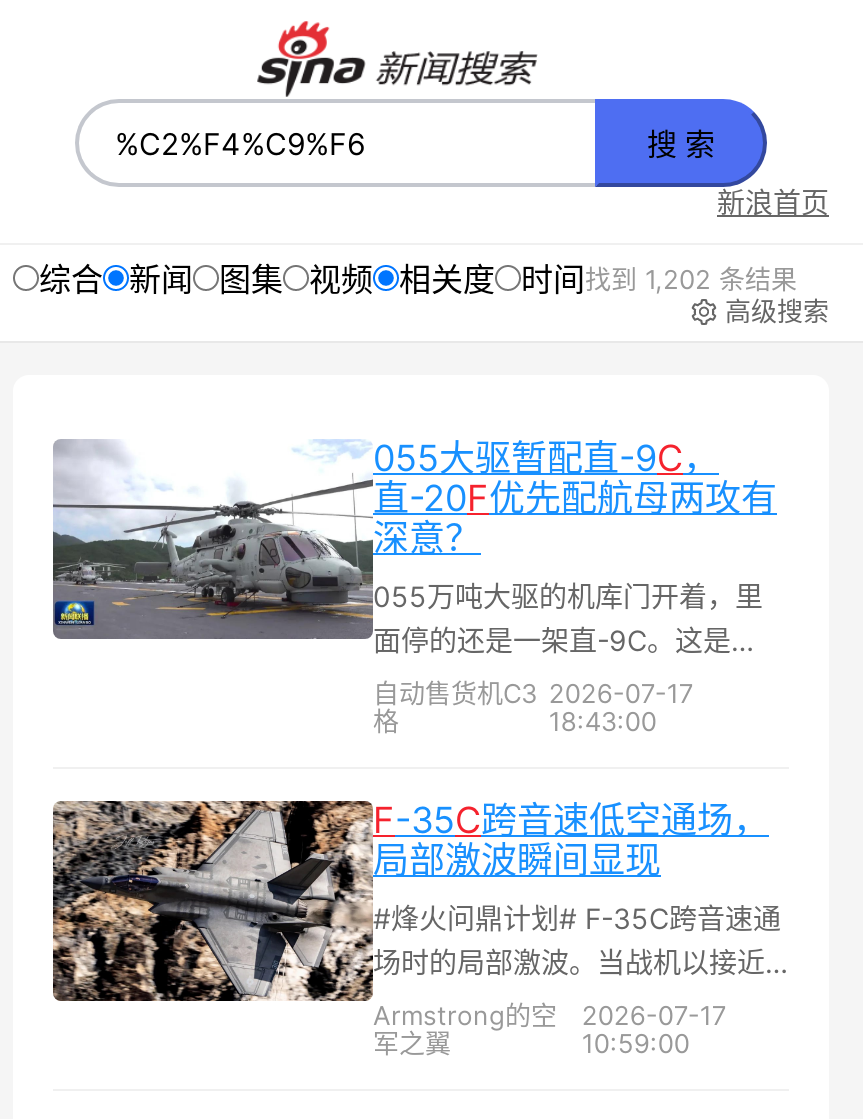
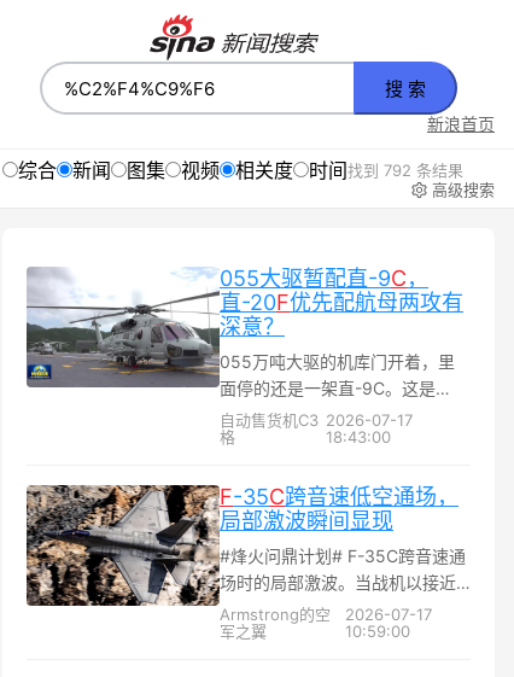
[521,259,797,299] 时间找到 1,202 条结果 -> [309,158,463,182] 时间找到 792 条结果

